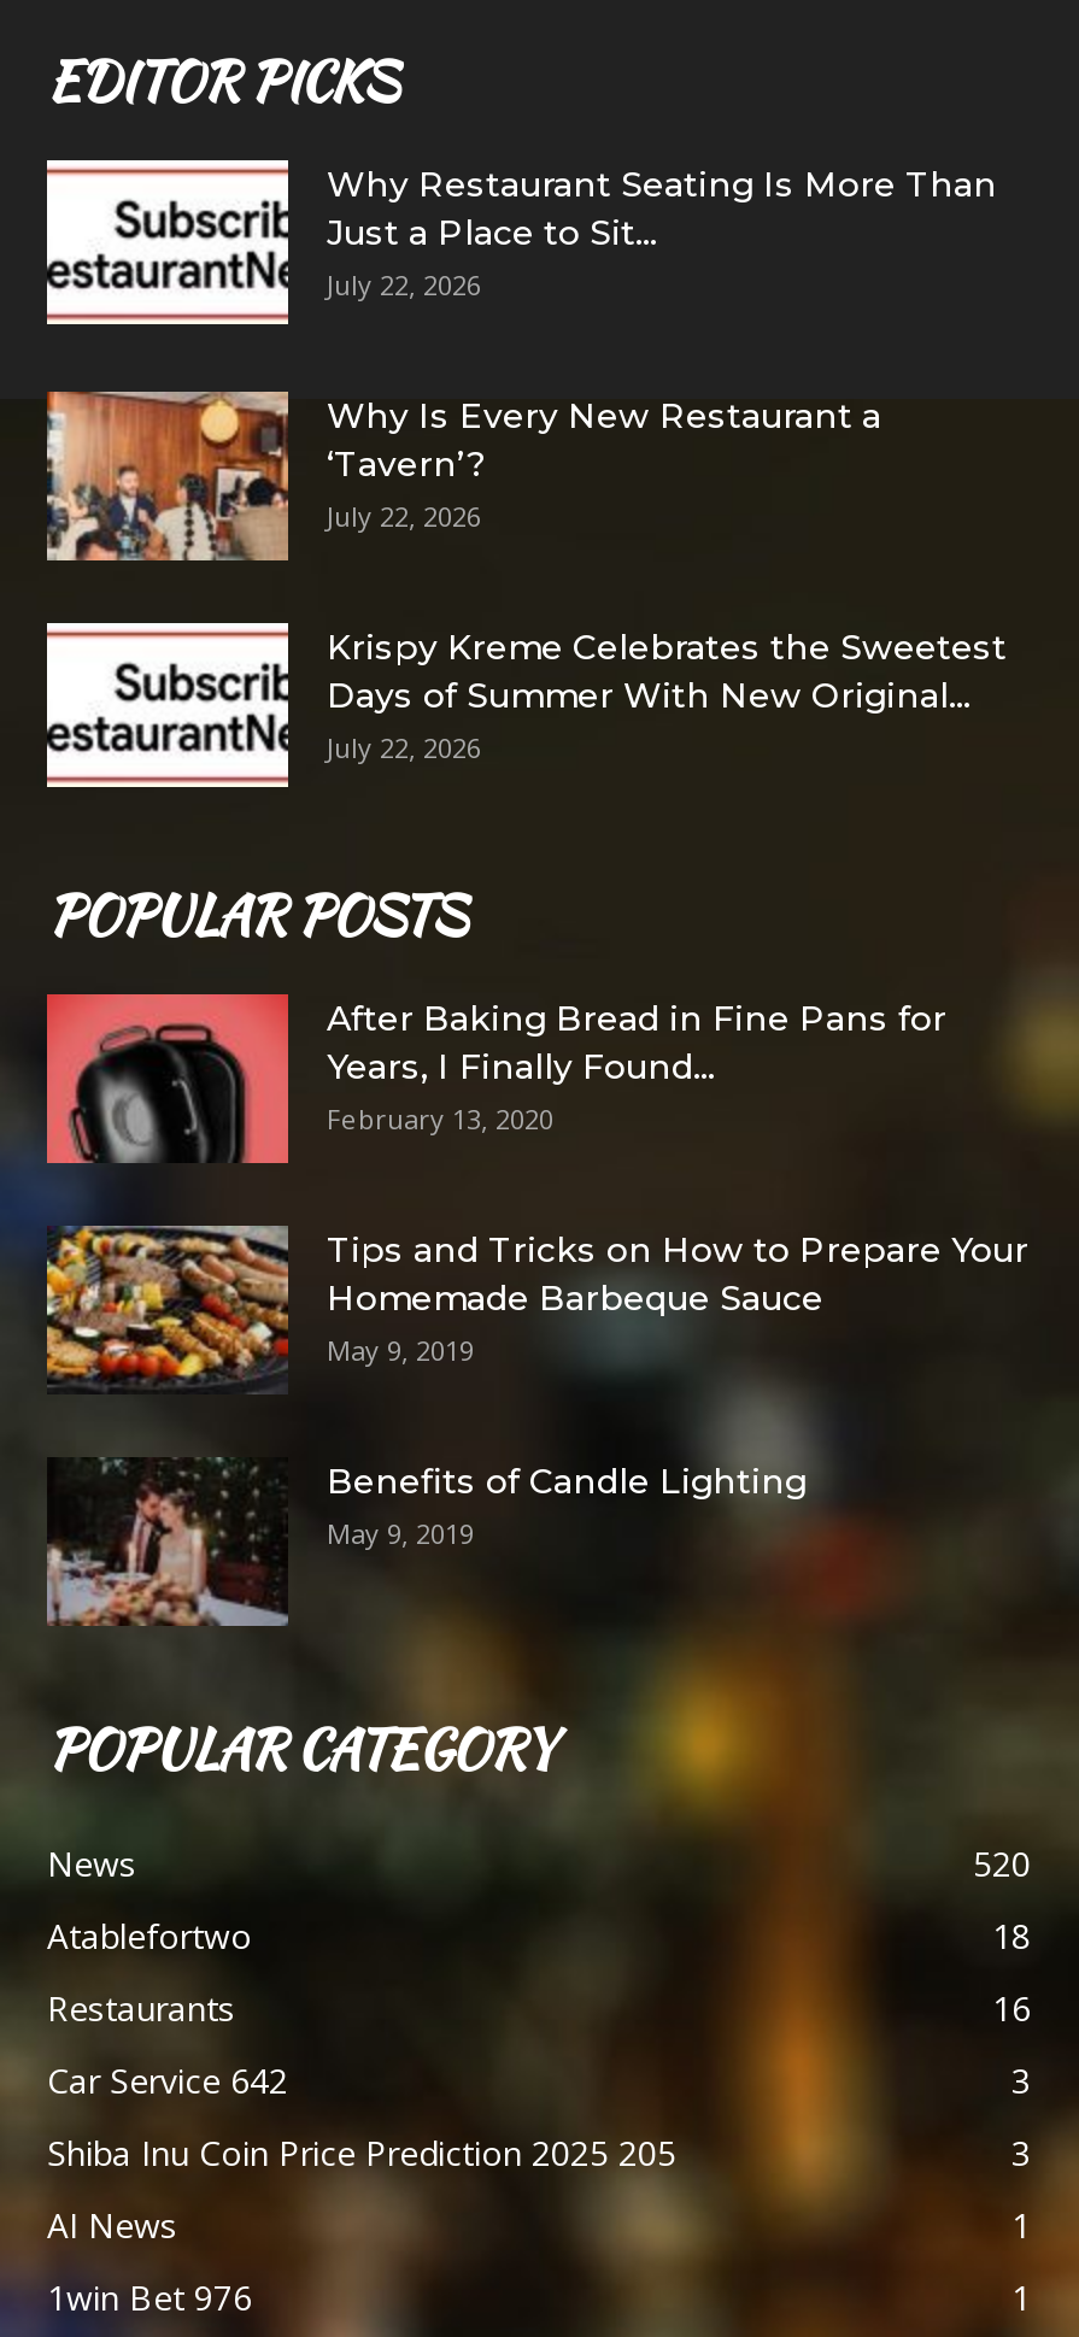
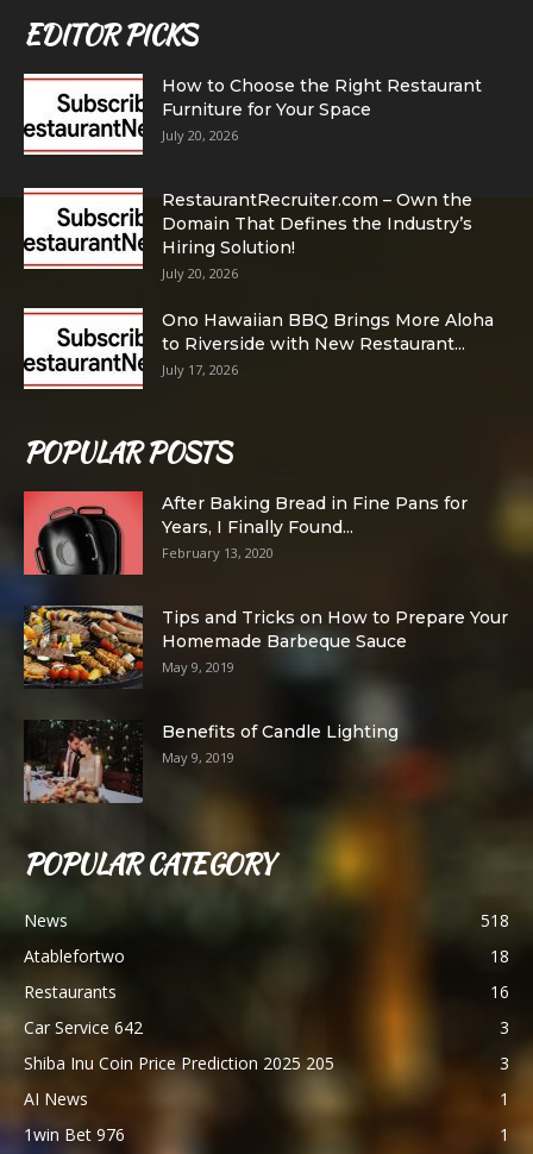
[327,163,997,303] Why Restaurant Seating Is More Than | Just a Place to Sit... | July 22, 2026 -> [162,75,482,144] How to Choose the Right Restaurant | Furniture for Your Space | July 20, 2026
[47,389,881,563] [image] | Why Is Every New Restaurant a | ‘Tavern’? | July 22, 2026 -> [23,187,472,282] [image] | RestaurantRecruiter.com – Own the | Domain That Defines the Industry’s | Hiring Solution! | July 20, 2026
[327,626,1007,765] Krispy Kreme Celebrates the Sweetest | Days of Summer With New Original... | July 22, 2026 -> [162,309,494,378] Ono Hawaiian BBQ Brings More Aloha | to Riverside with New Restaurant... | July 17, 2026
[973,1840,1031,1886] 520 -> [481,909,509,932] 518

